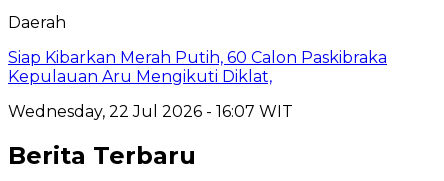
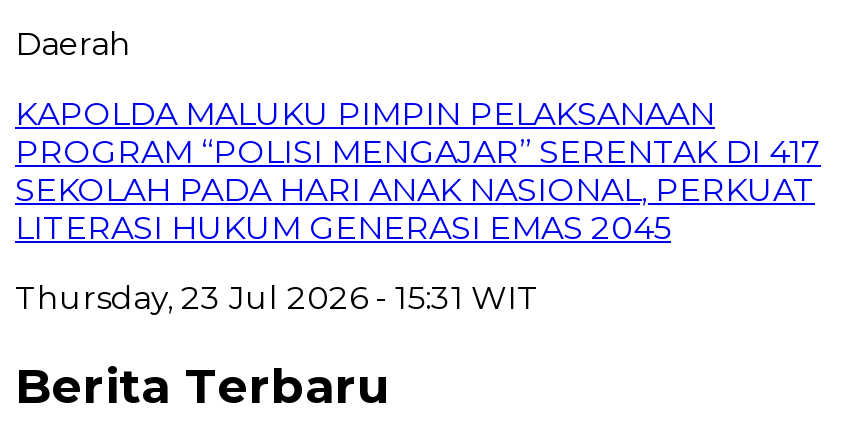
[8,48,387,86] Siap Kibarkan Merah Putih, 60 Calon Paskibraka | Kepulauan Aru Mengikuti Diklat, -> [15,95,821,247] KAPOLDA MALUKU PIMPIN PELAKSANAAN | PROGRAM “POLISI MENGAJAR” SERENTAK DI 417 | SEKOLAH PADA HARI ANAK NASIONAL, PERKUAT | LITERASI HUKUM GENERASI EMAS 2045
[8,102,293,121] Wednesday, 22 Jul 2026 - 16:07 WIT -> [15,279,539,317] Thursday, 23 Jul 2026 - 15:31 WIT

